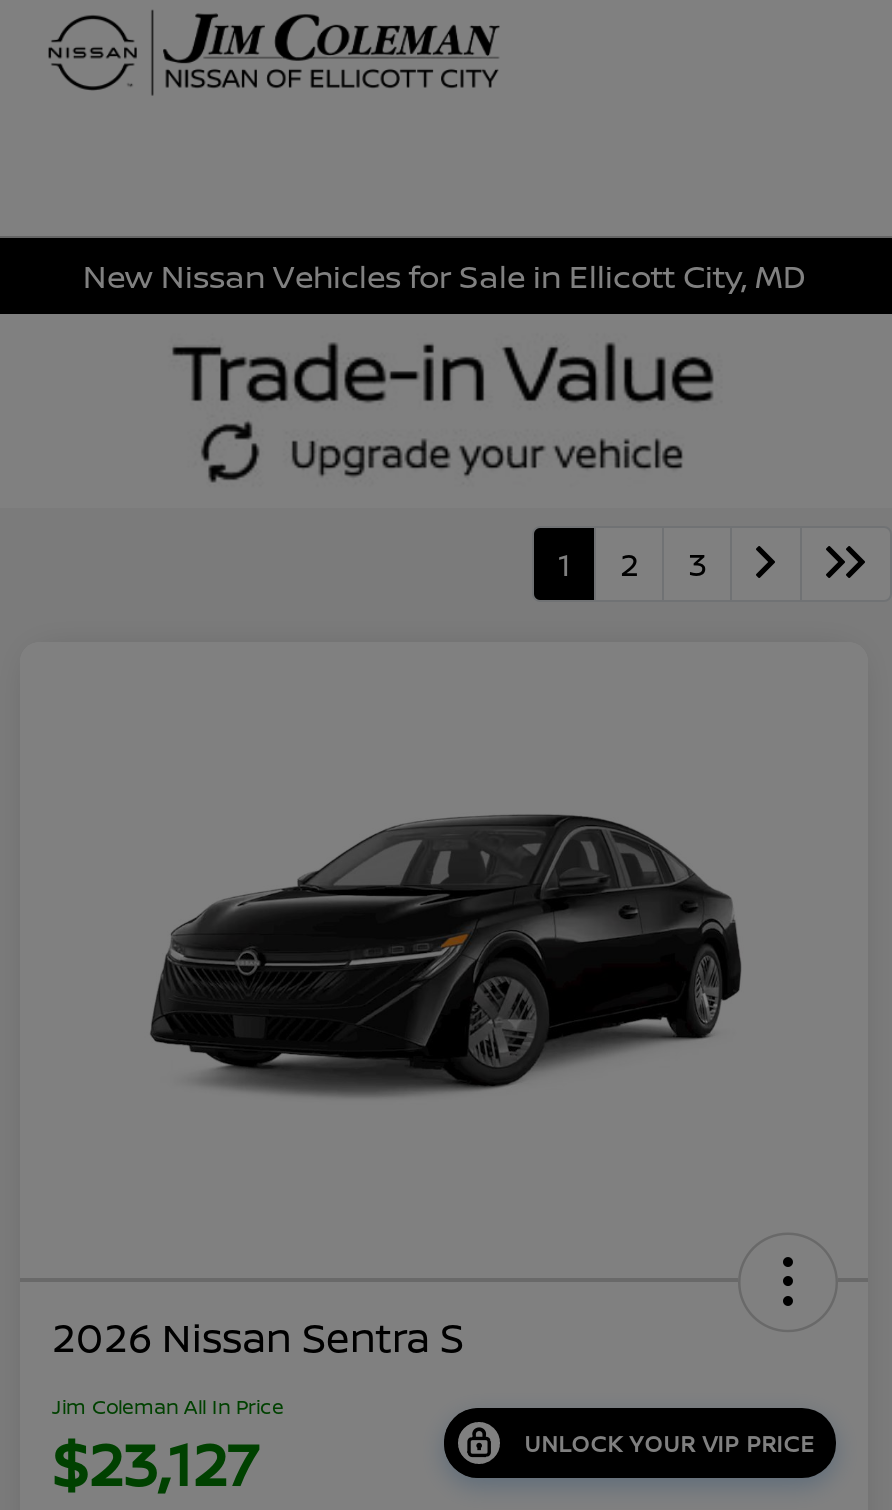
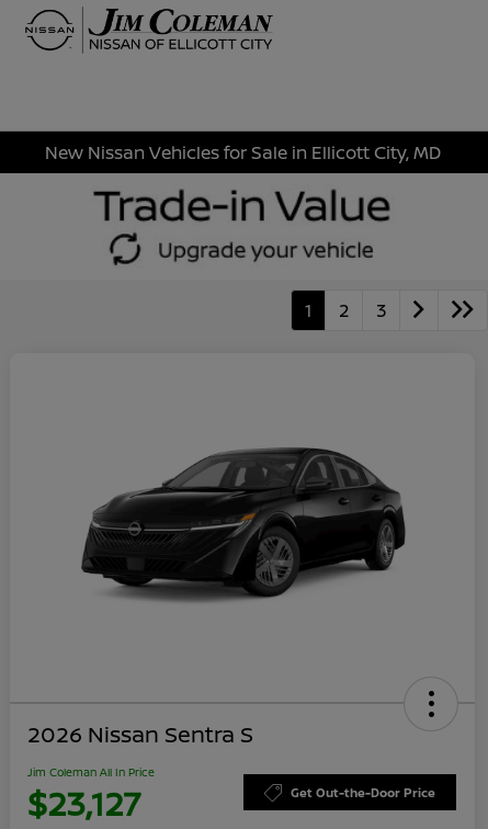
[524,1428,816,1458] UNLOCK YOUR VIP PRICE -> [291,784,435,801] Get Out-the-Door Price

